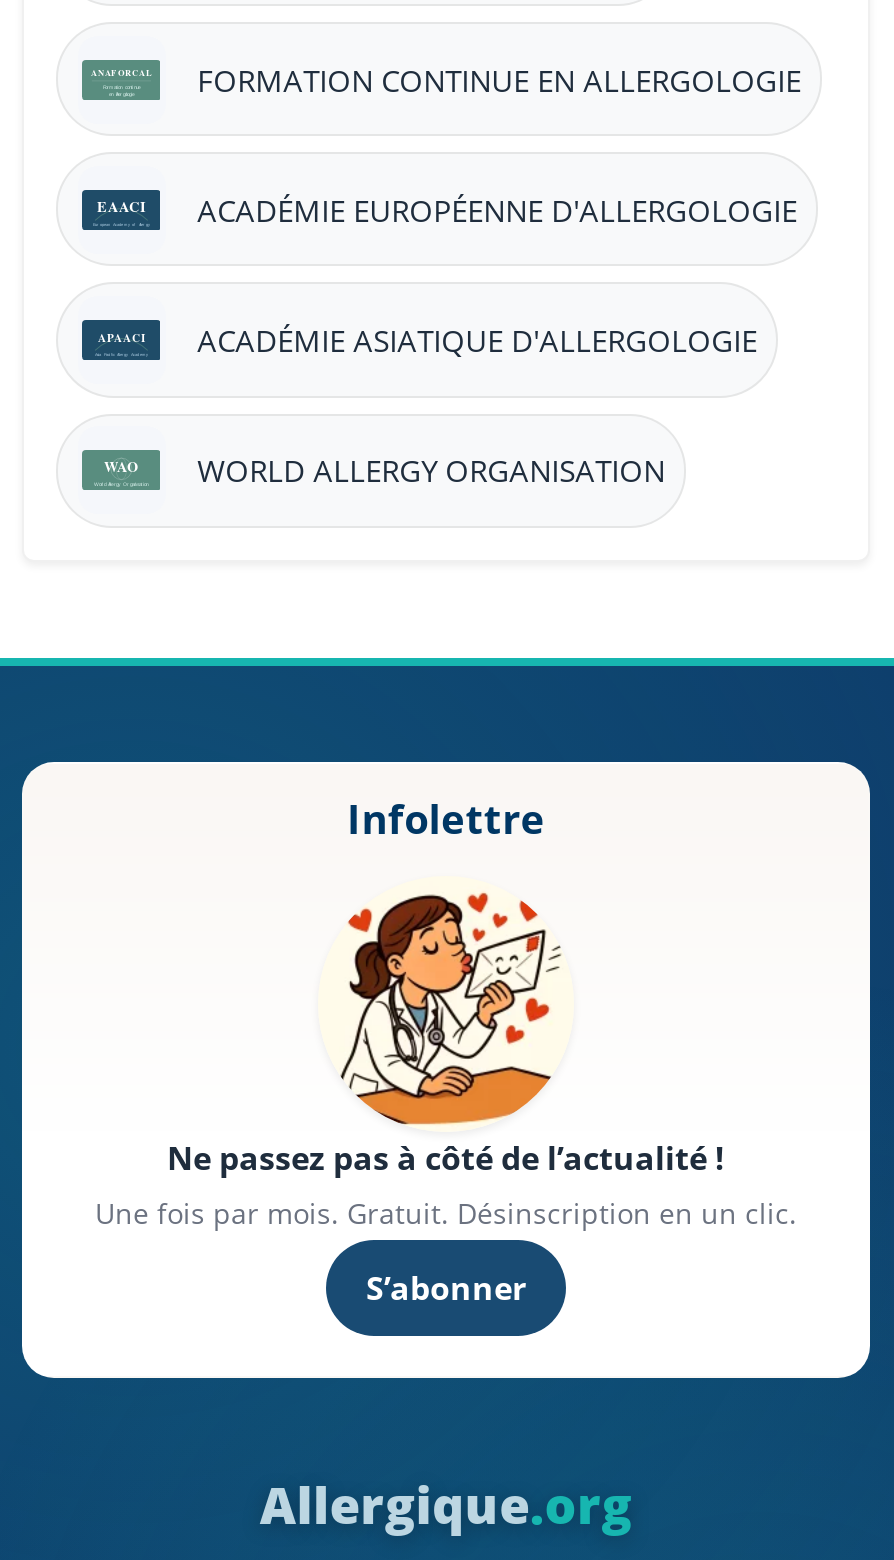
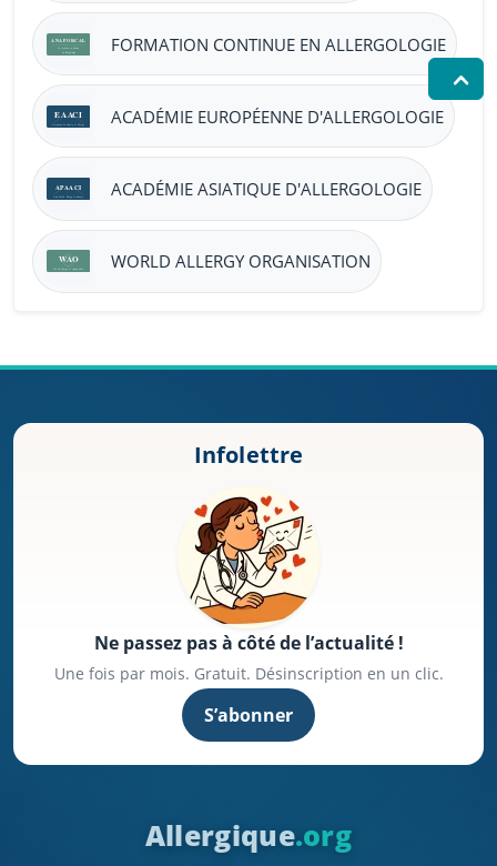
none -> [427,57,485,101] [image]

